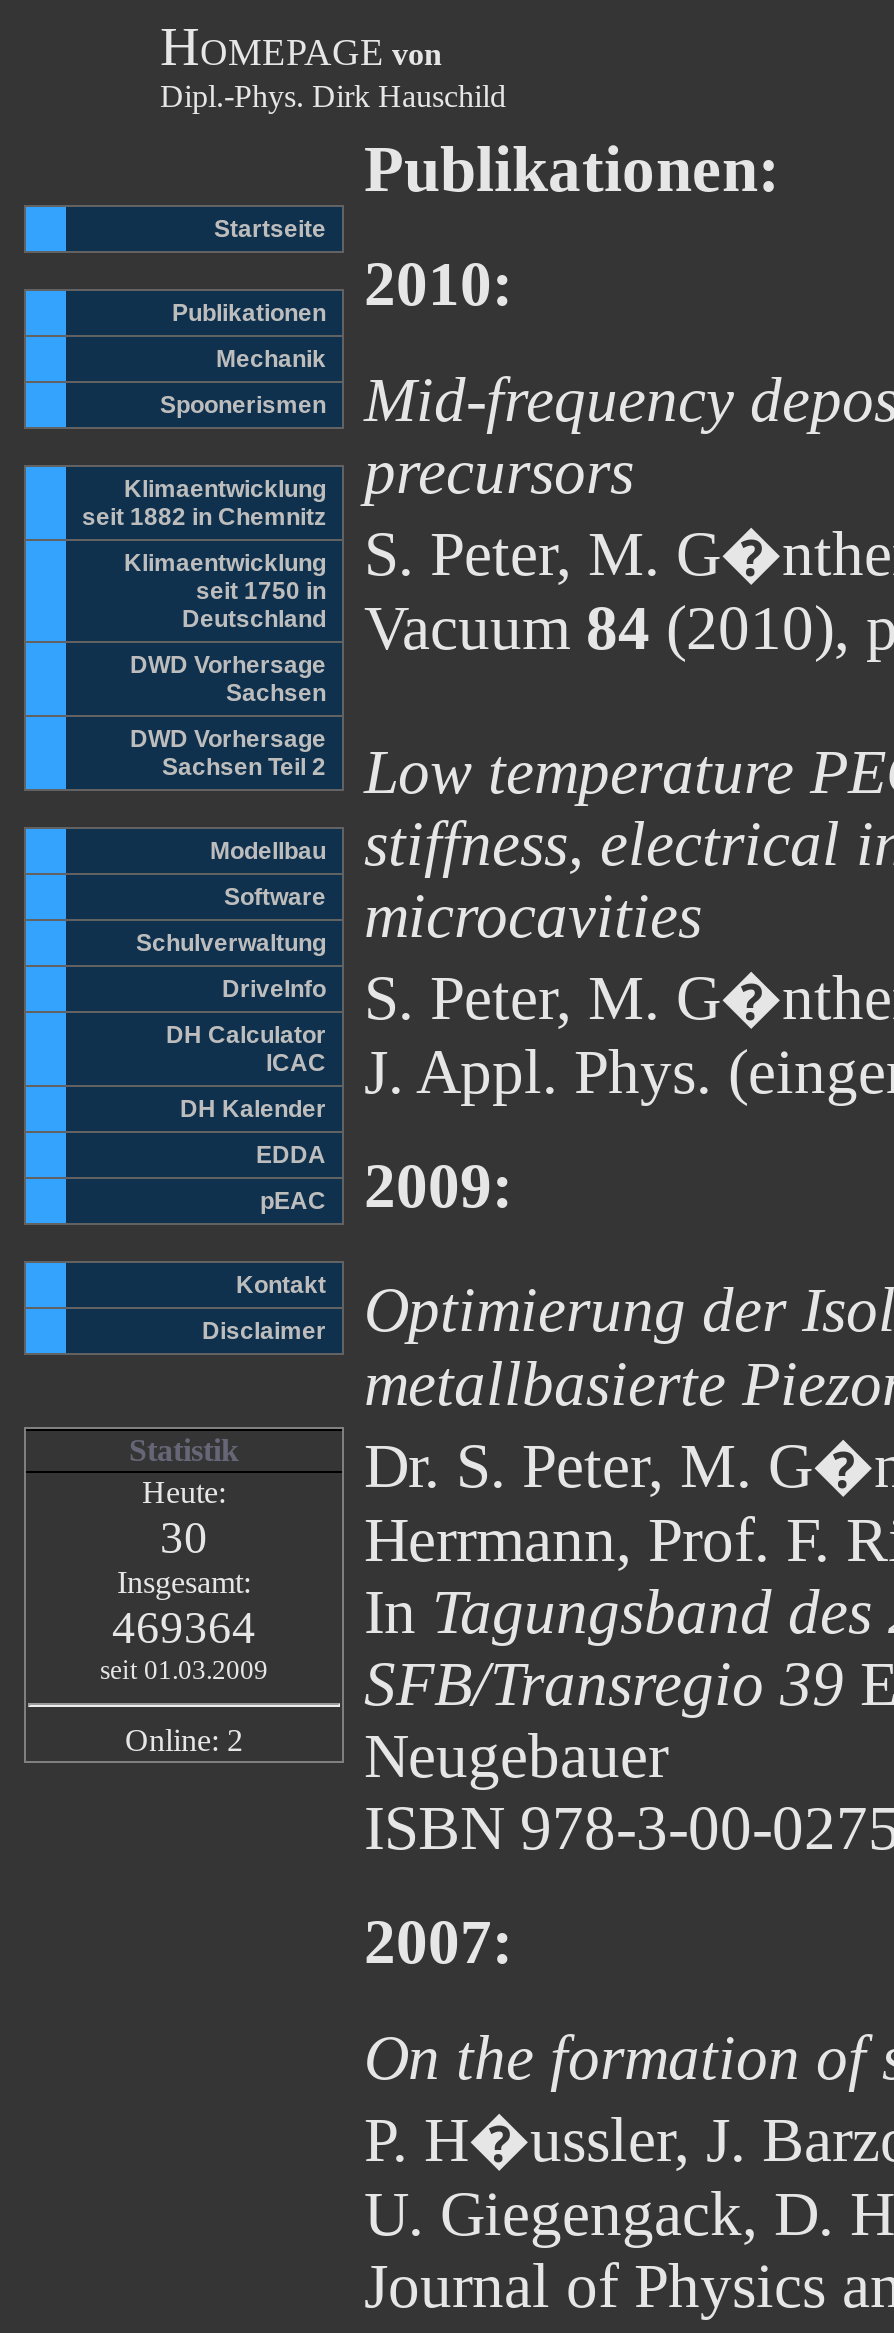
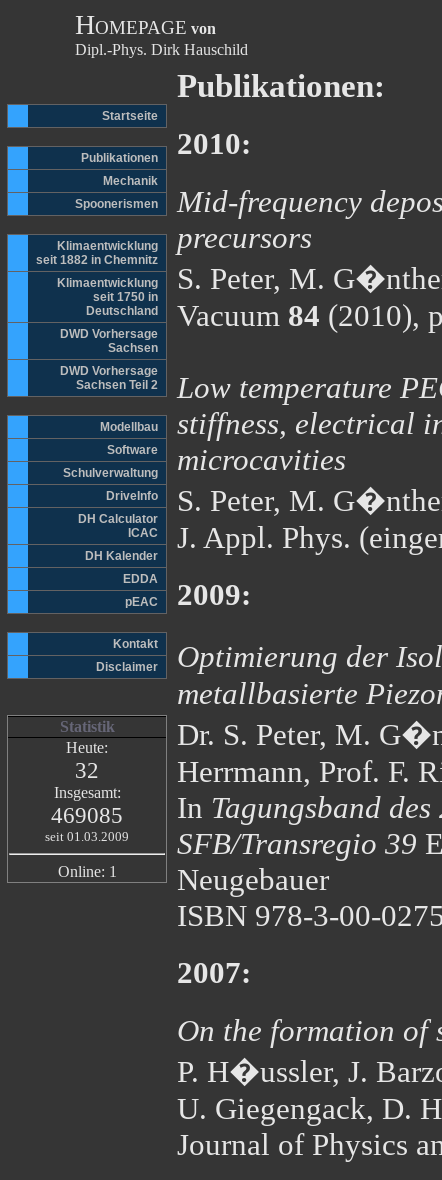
[160,1511,208,1563] 30 -> [75,757,99,783] 32
[112,1601,256,1653] 469364 -> [51,802,123,828] 469085
[125,1723,243,1757] Online: 2 -> [57,863,116,880] Online: 1

